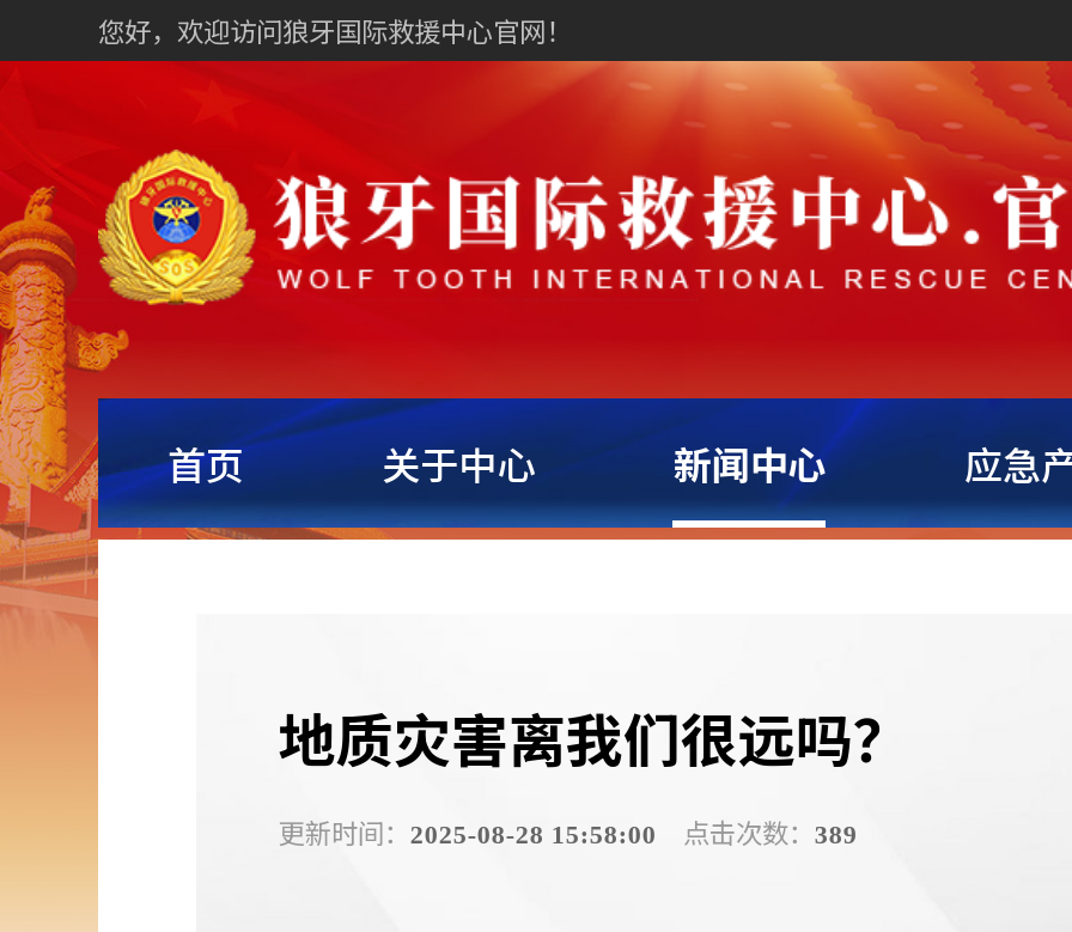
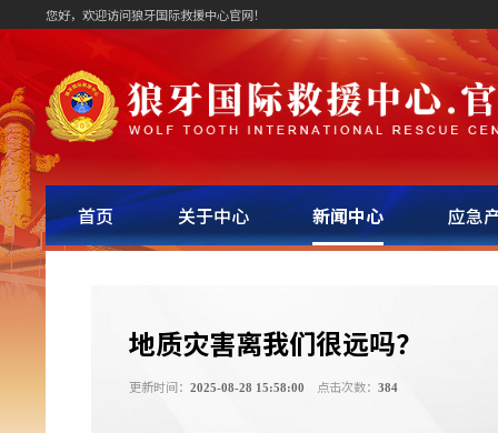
[278,813,857,852] 更新时间：2025-08-28 15:58:00 点击次数：389 -> [129,378,398,396] 更新时间：2025-08-28 15:58:00 点击次数：384

